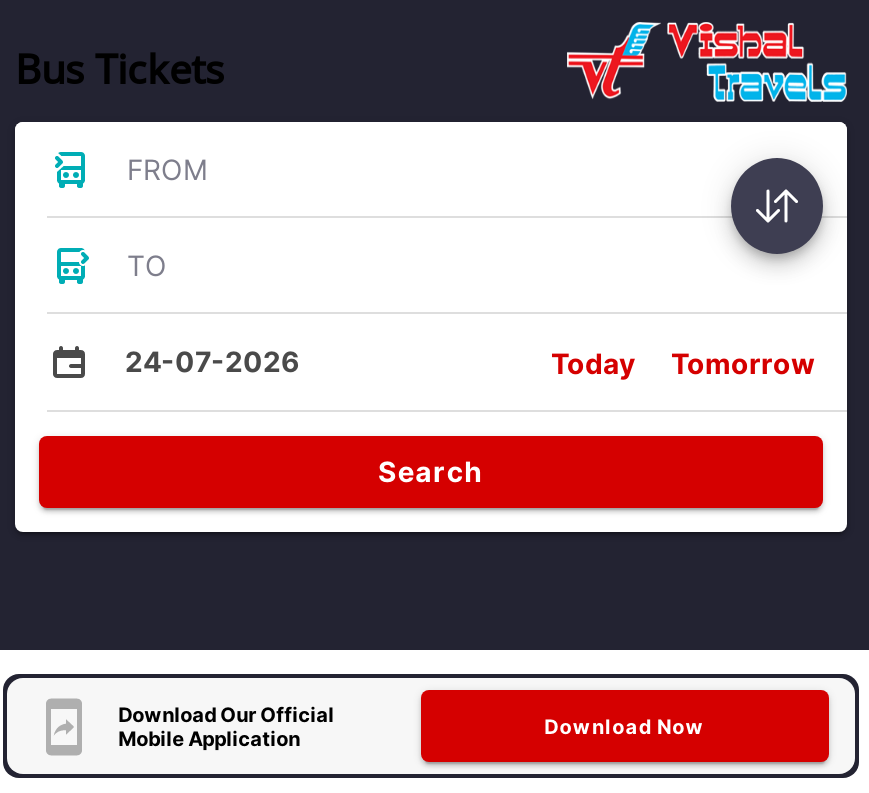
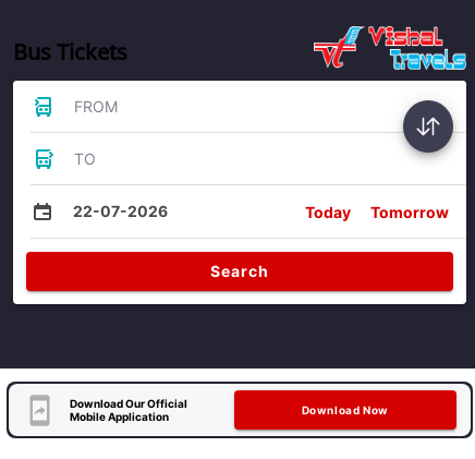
[125,344,299,378] 24-07-2026 -> [73,202,168,220] 22-07-2026

